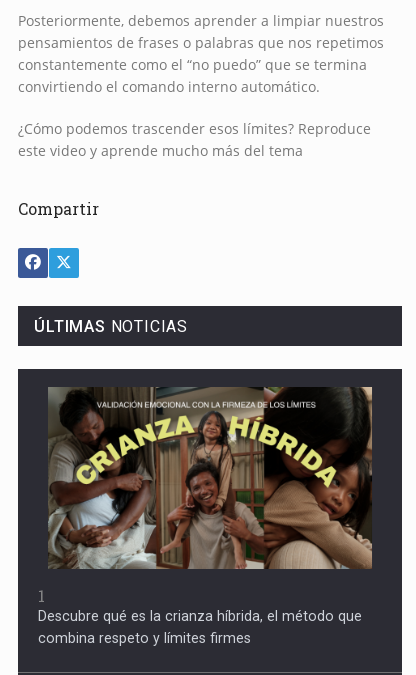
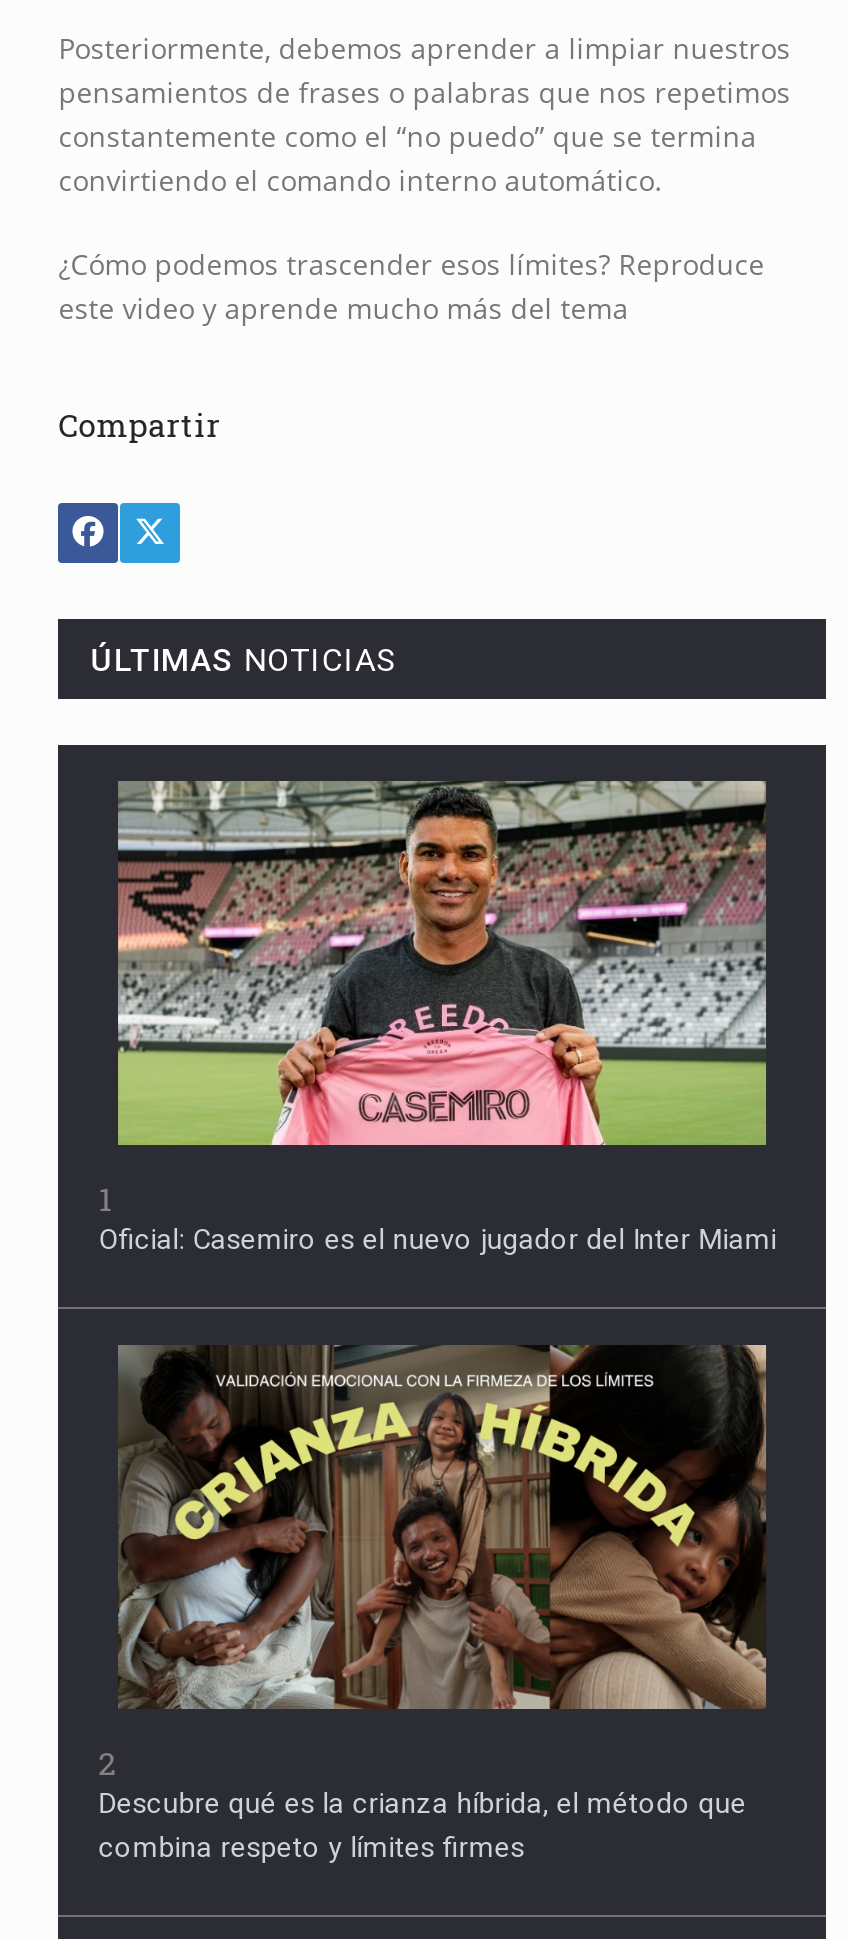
[48,387,373,556] [image] -> [116,779,768,1147] [image]
none -> [99,1222,777,1254] Oficial: Casemiro es el nuevo jugador del Inter Miami
none -> [99,1740,117,1782] 2

